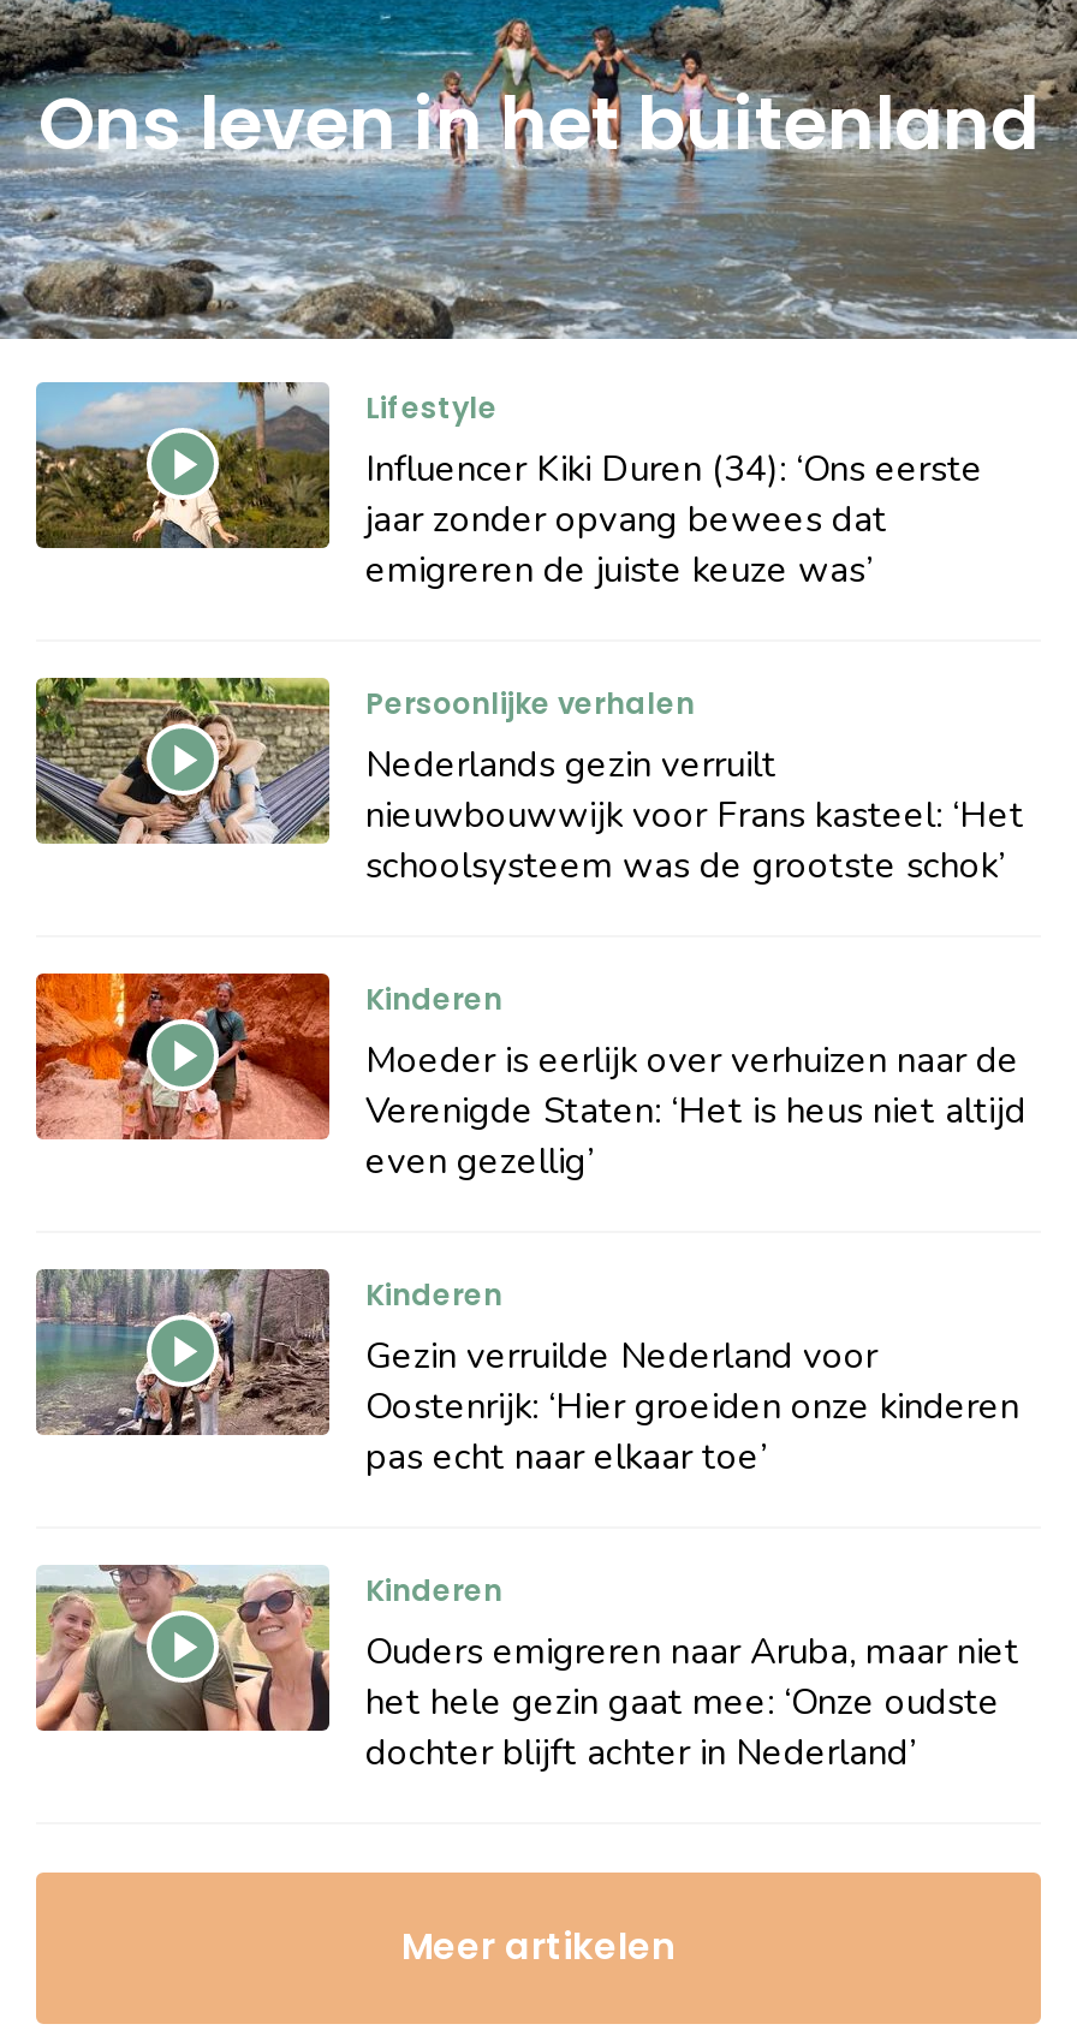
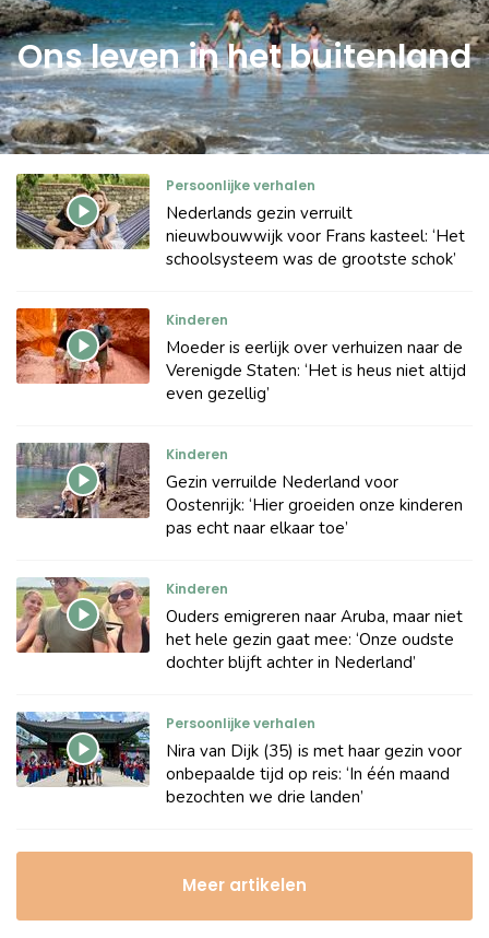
[34,380,983,594] [image] | Lifestyle | Influencer Kiki Duren (34): ‘Ons eerste | jaar zonder opvang bewees dat | emigreren de juiste keuze was’ -> none
moved [31,673,1027,1776] -> [14,172,466,673]: [image] | Persoonlijke verhalen | Nederlands gezin verruilt | ... | het hele gezin gaat mee: ‘Onze oudste | dochter blijft achter in Nederland’
none -> [15,712,462,808] [image] | Persoonlijke verhalen | Nira van Dijk (35) is met haar gezin voor | onbepaalde tijd op reis: ‘In één maand | bezochten we drie landen’

